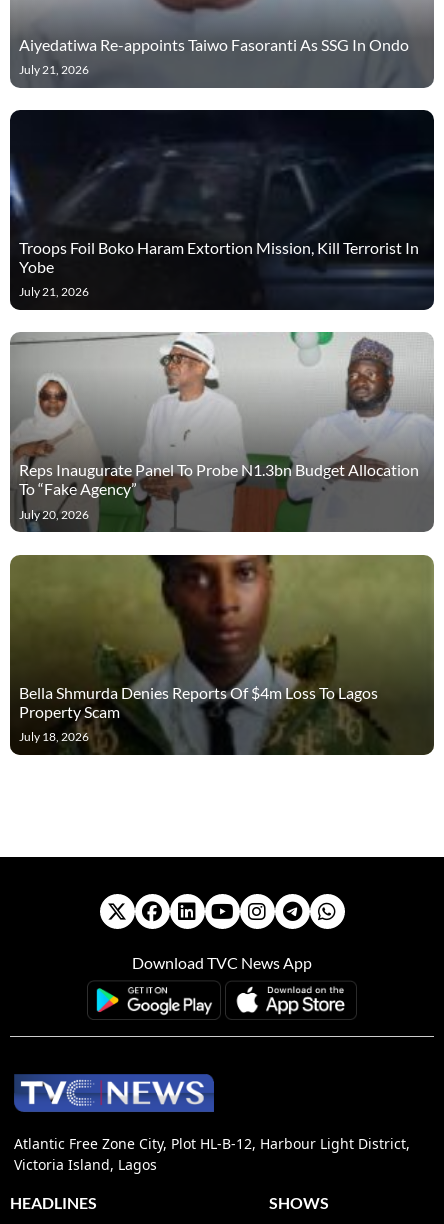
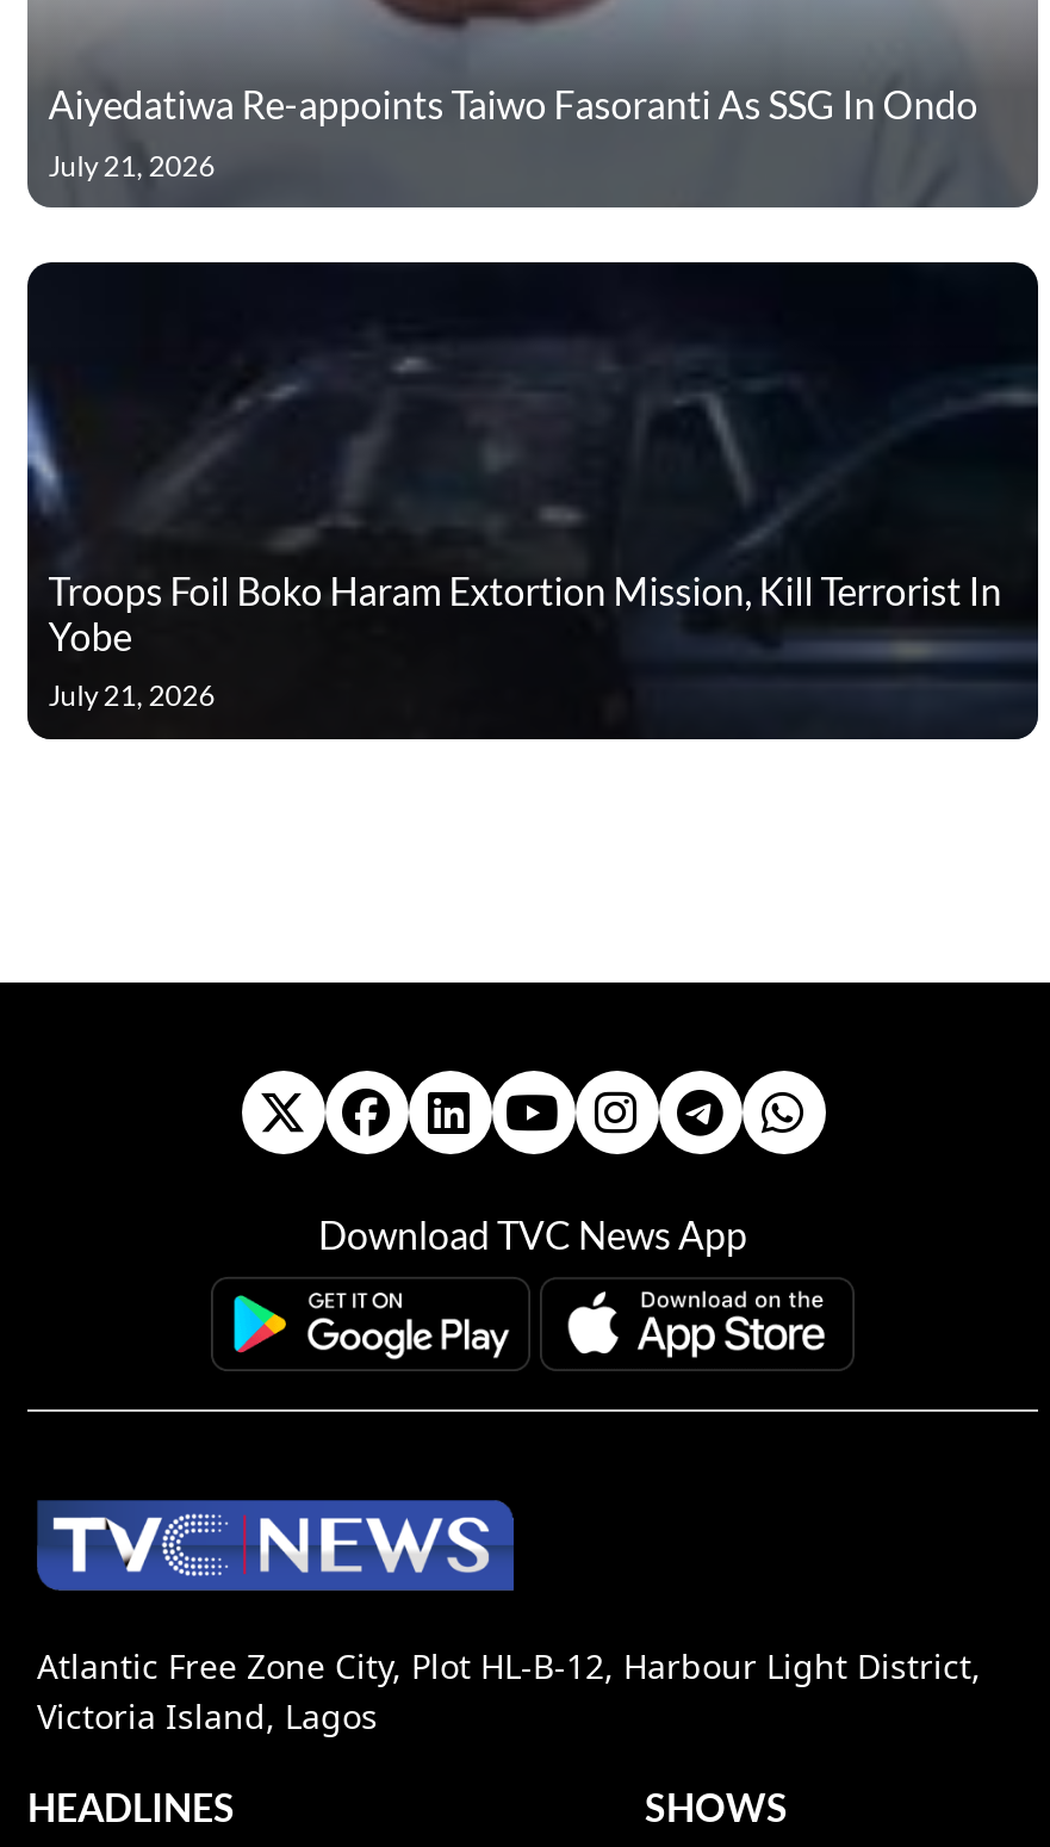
[11,331,433,522] [image] | Reps Inaugurate Panel To Probe N1.3bn Budget Allocation | To “Fake Agency” | July 20, 2026 -> none
[98,487,192,531] [image] -> none
[231,487,313,532] [image] -> none
[9,554,435,755] [image] | Bella Shmurda Denies Reports Of $4m Loss To Lagos | Property Scam | July 18, 2026 -> none

